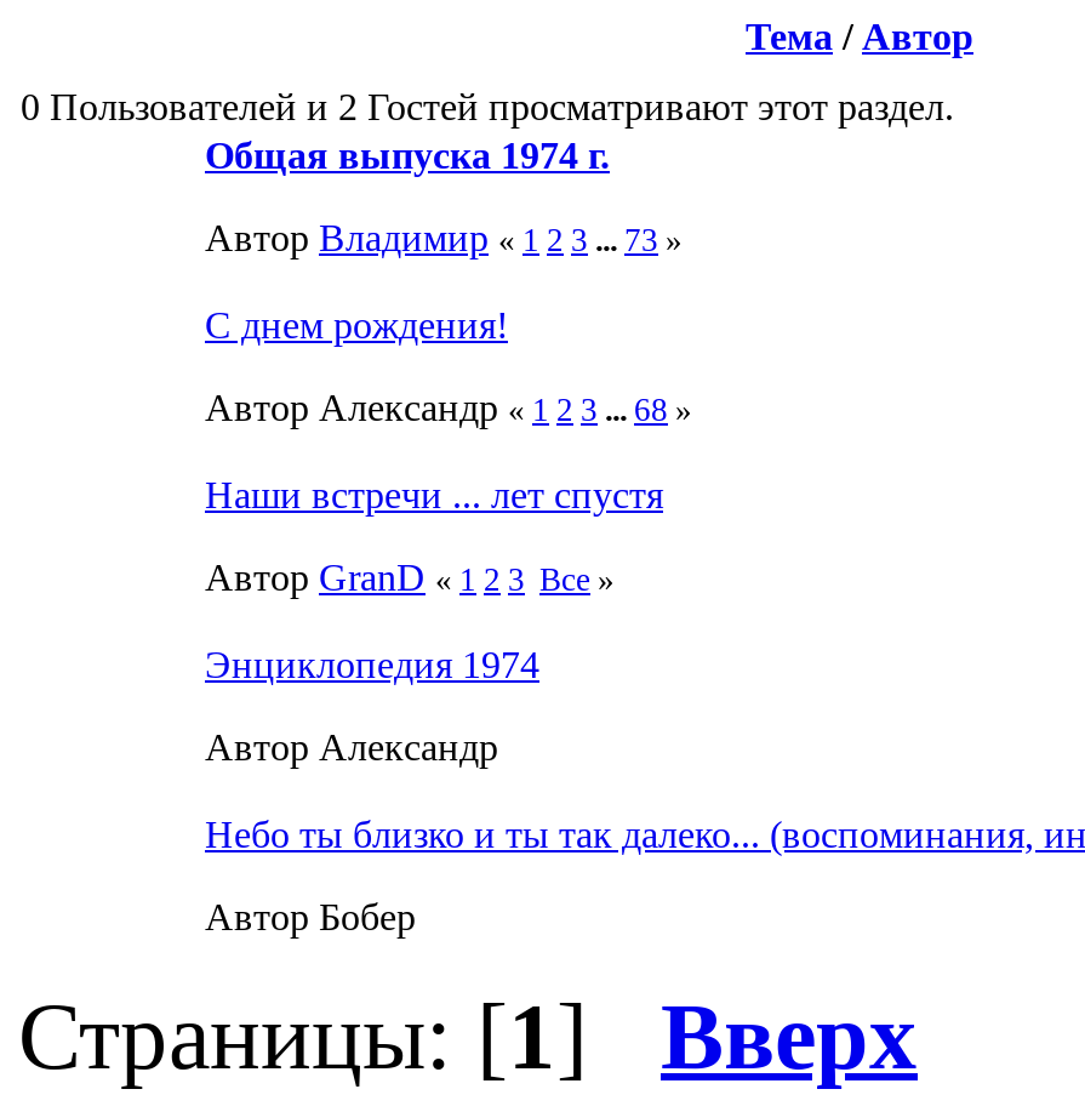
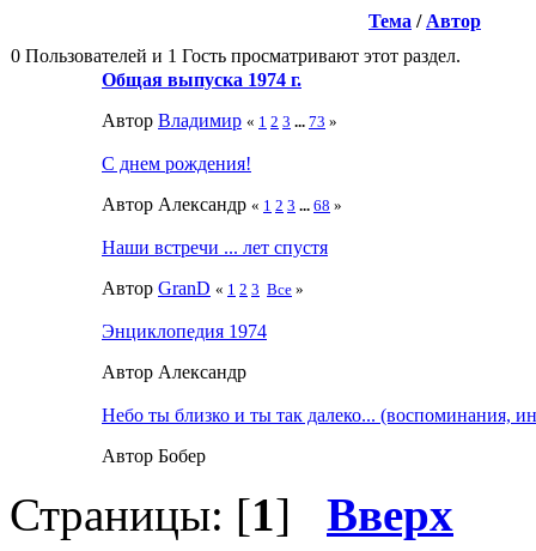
[21,85,954,127] 0 Пользователей и 2 Гостей просматривают этот раздел. -> [11,45,461,66] 0 Пользователей и 1 Гость просматривают этот раздел.

